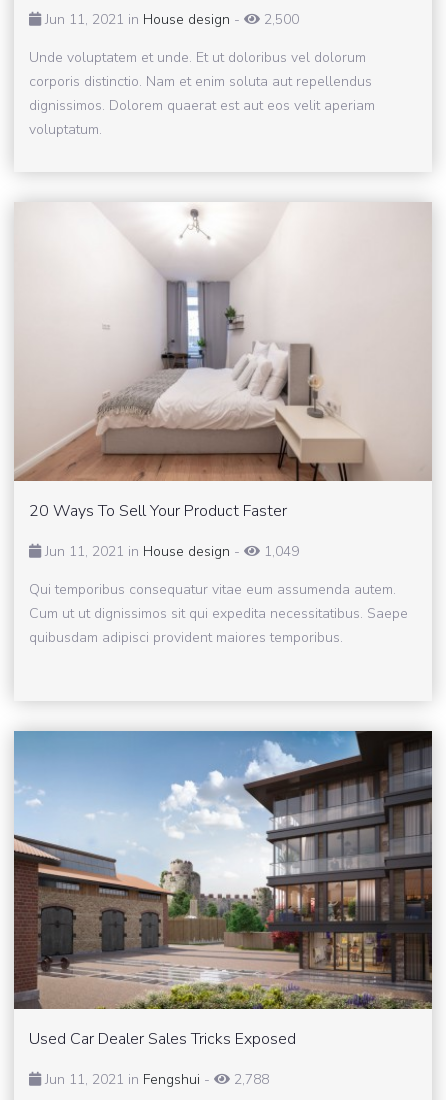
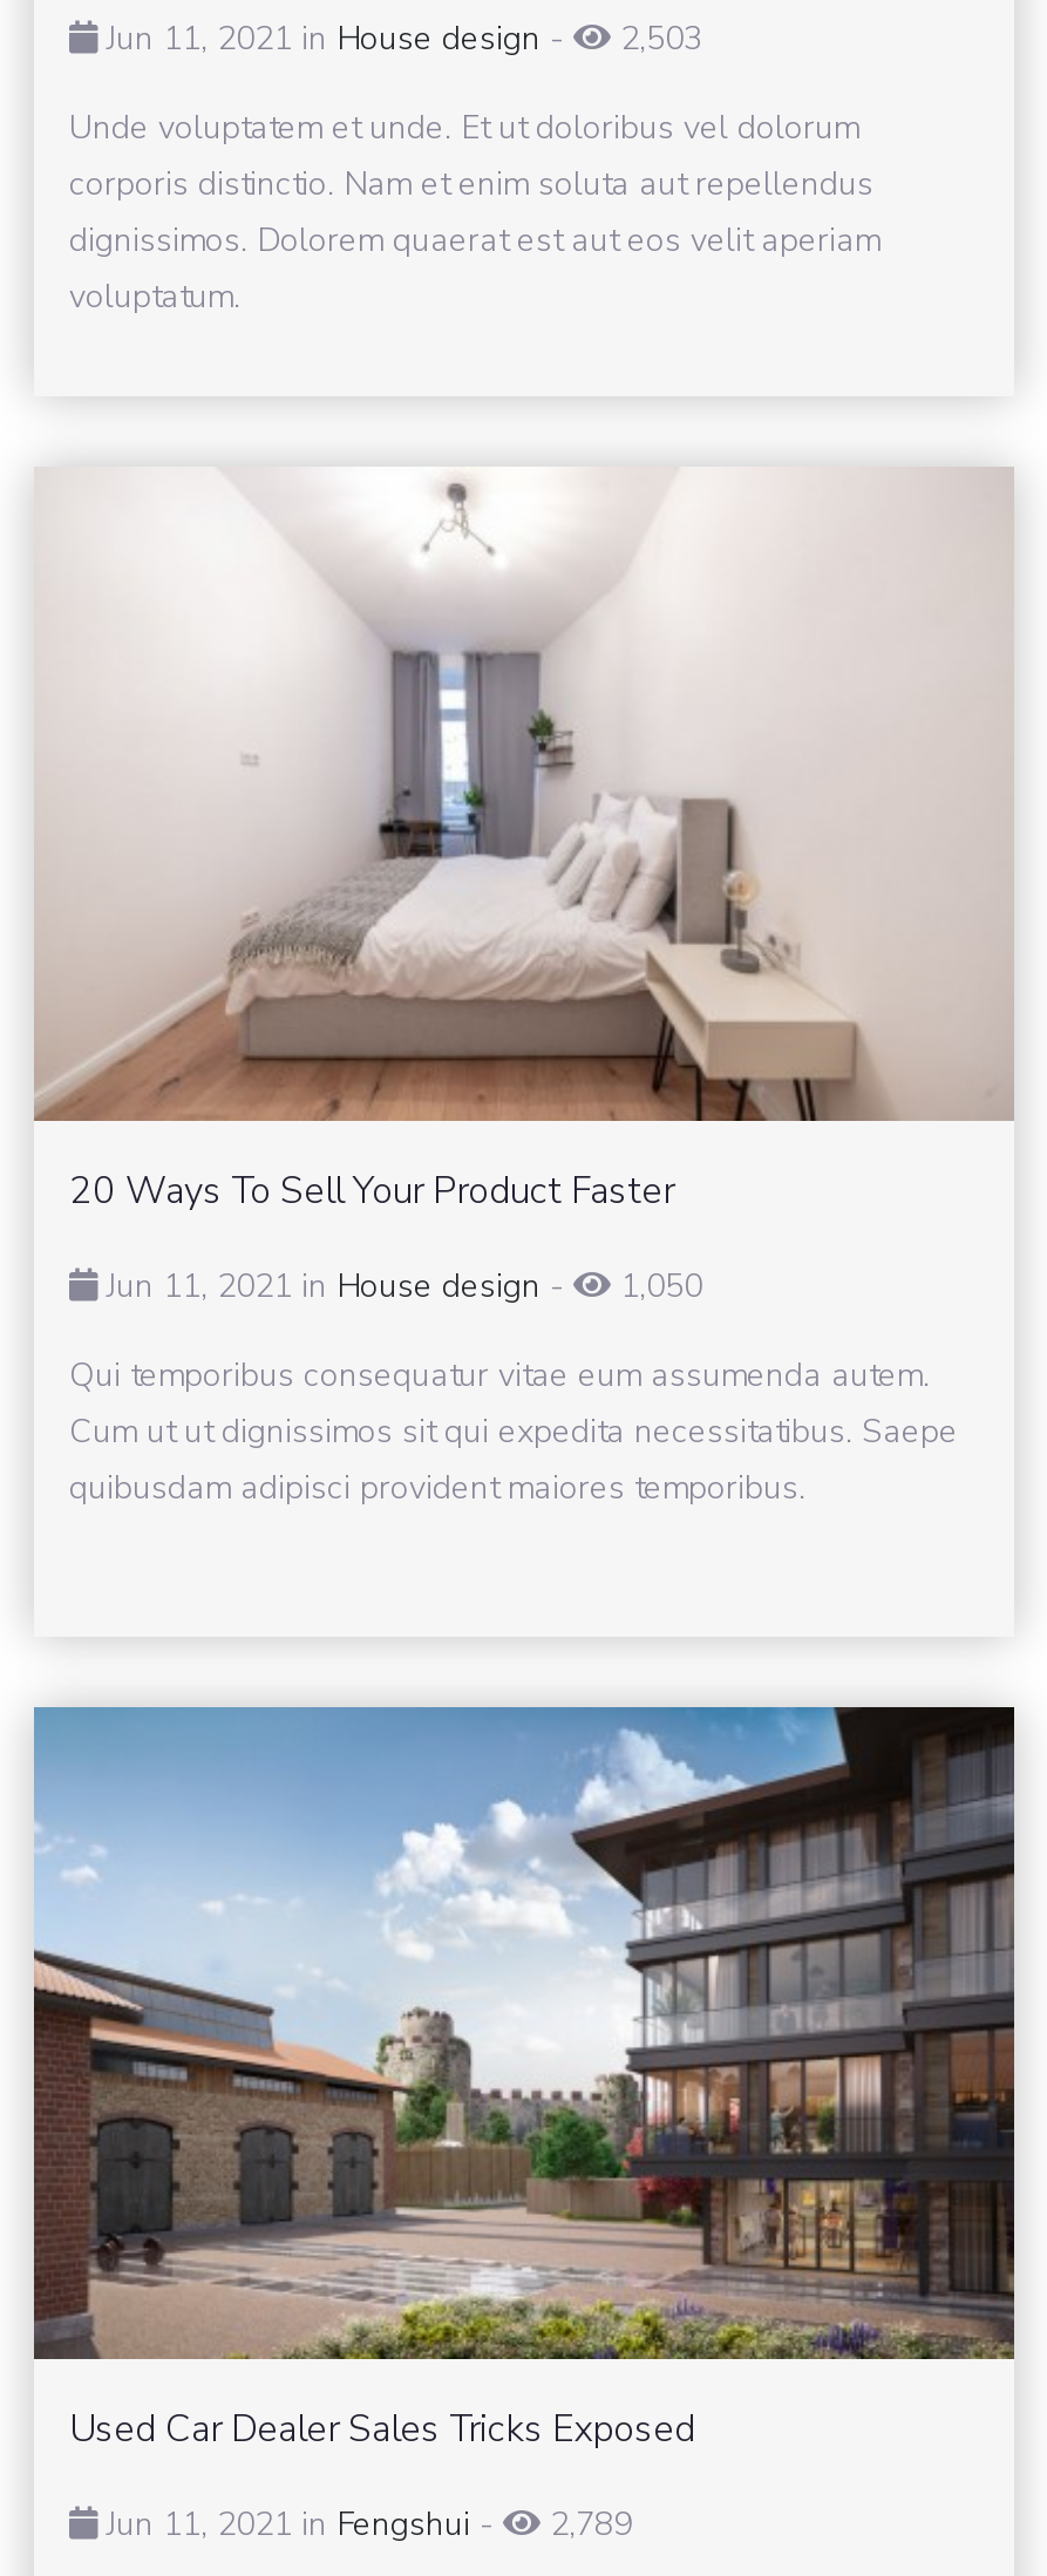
[41,10,299,29] Jun 11, 2021 in House design - 2,500 -> [97,16,702,61] Jun 11, 2021 in House design - 2,503
[41,542,299,561] Jun 11, 2021 in House design - 1,049 -> [97,1263,702,1308] Jun 11, 2021 in House design - 1,050
[41,1070,269,1089] Jun 11, 2021 in Fengshui - 2,788 -> [97,2503,632,2547] Jun 11, 2021 in Fengshui - 2,789

